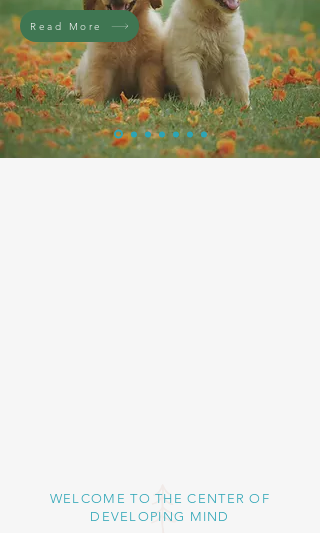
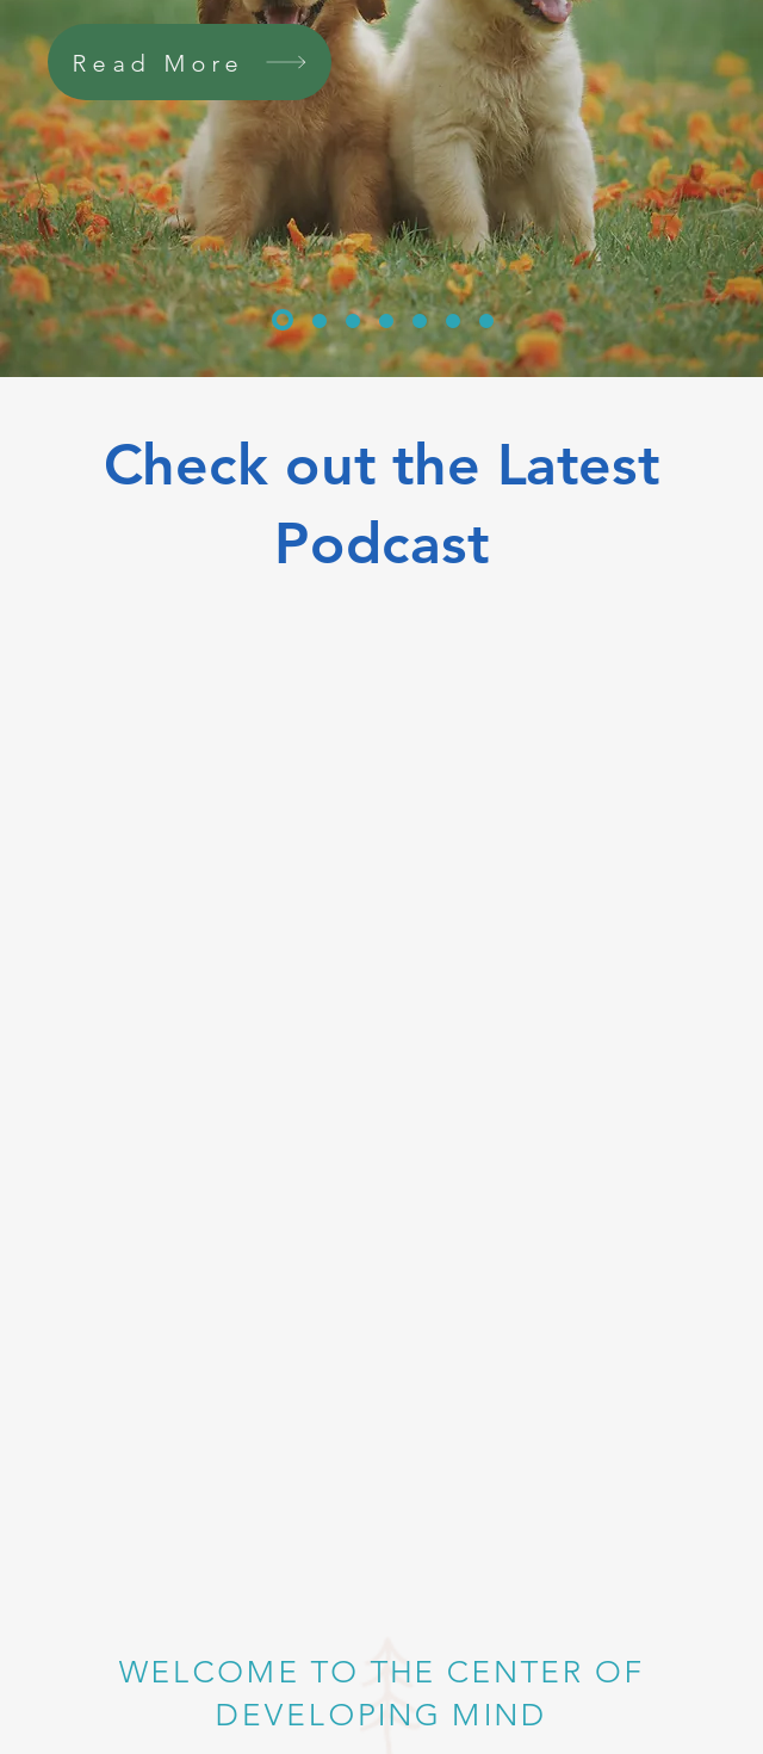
none -> [104,430,659,578] Check out the Latest | Podcast

